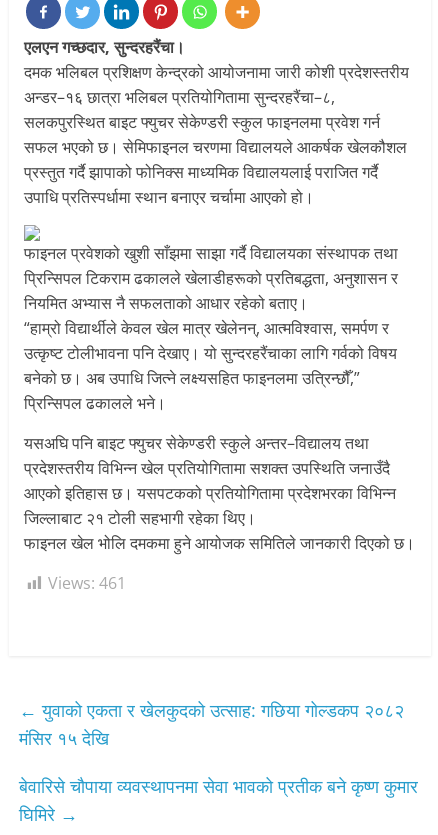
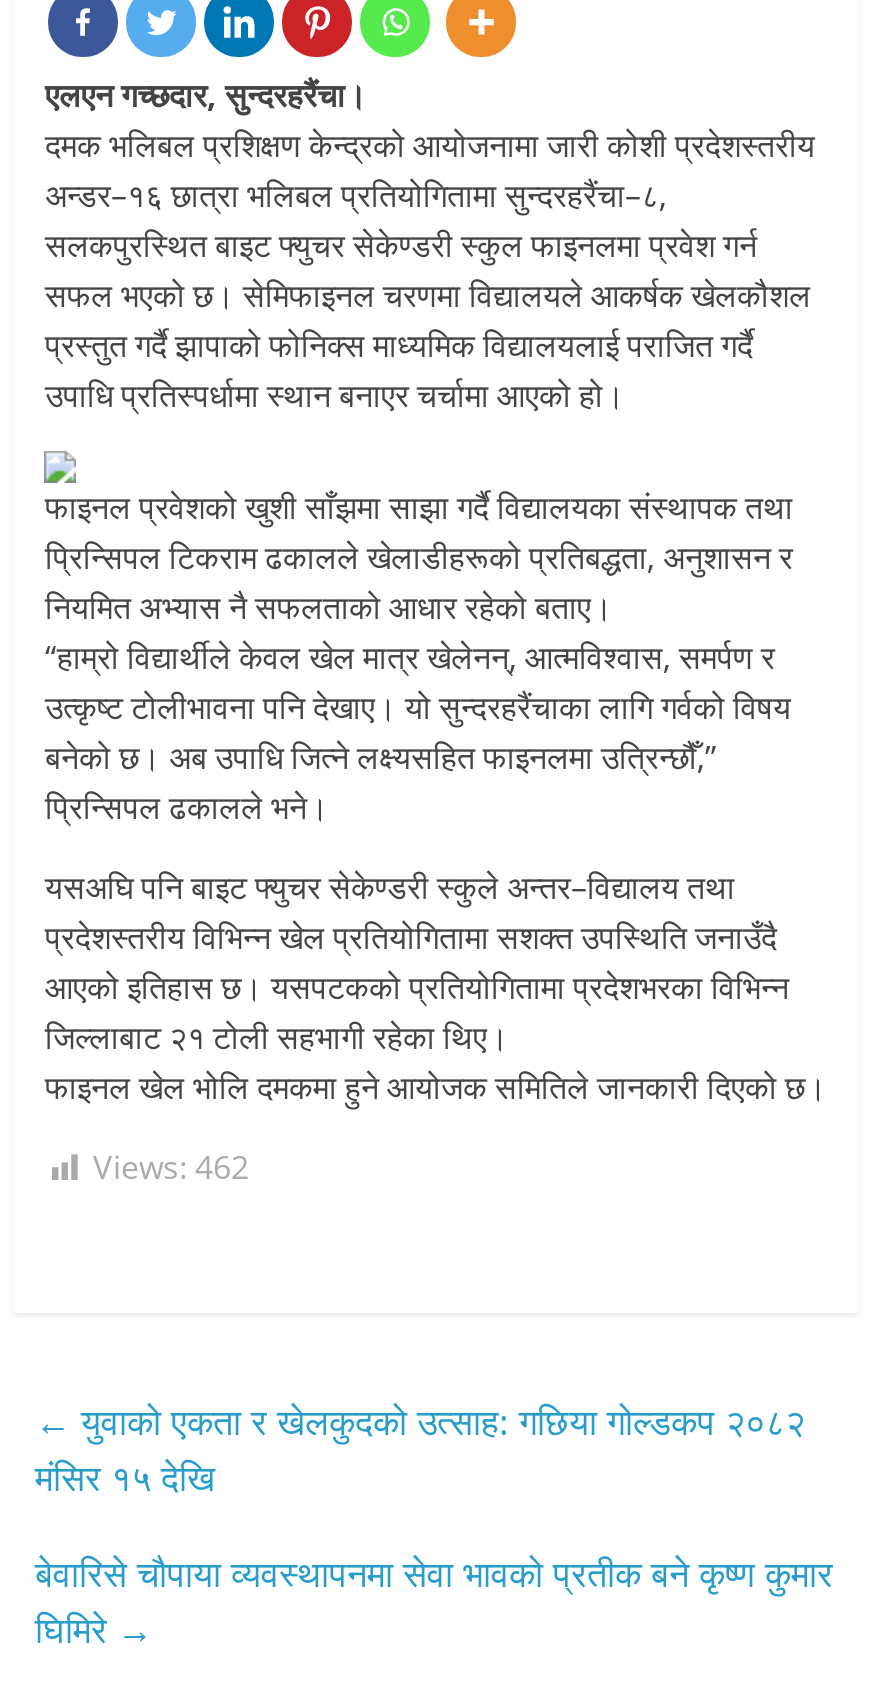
[48,572,126,594] Views: 461 -> [93,1145,249,1189] Views: 462

